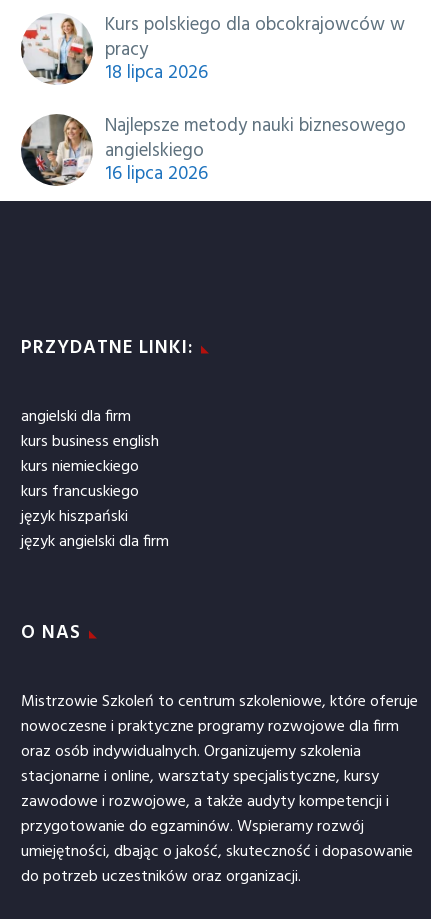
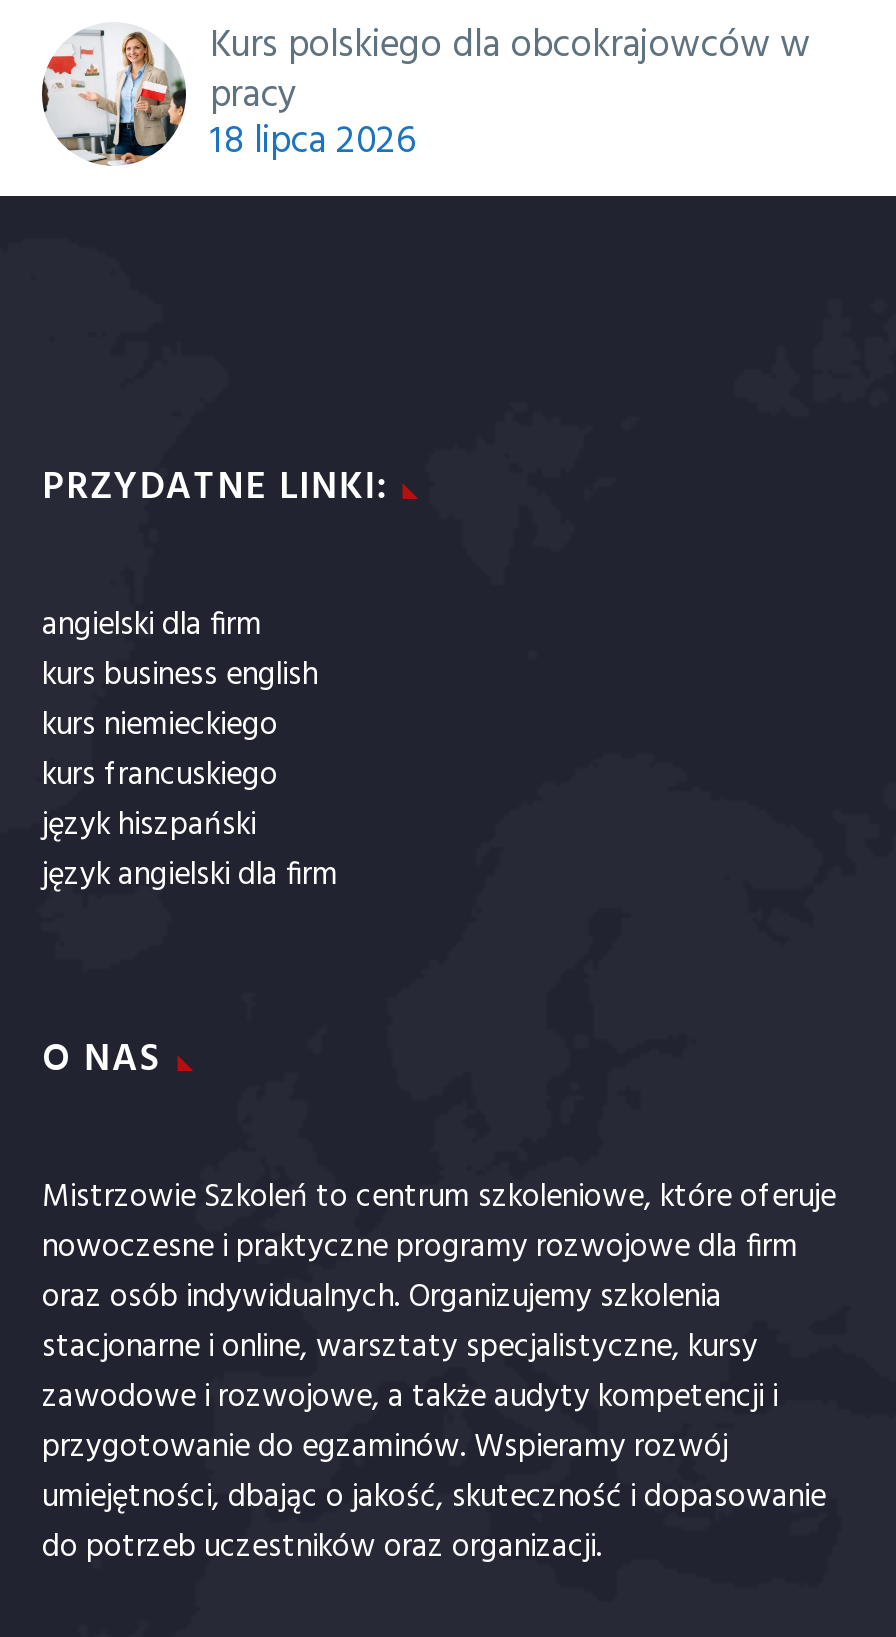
[21,111,406,189] [image] | Najlepsze metody nauki biznesowego | angielskiego | 16 lipca 2026 -> none

